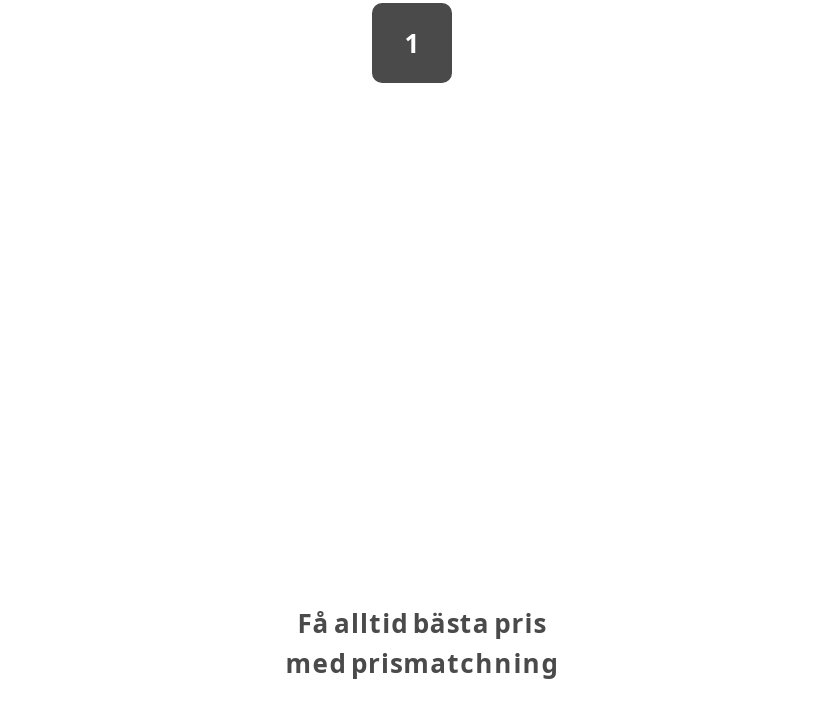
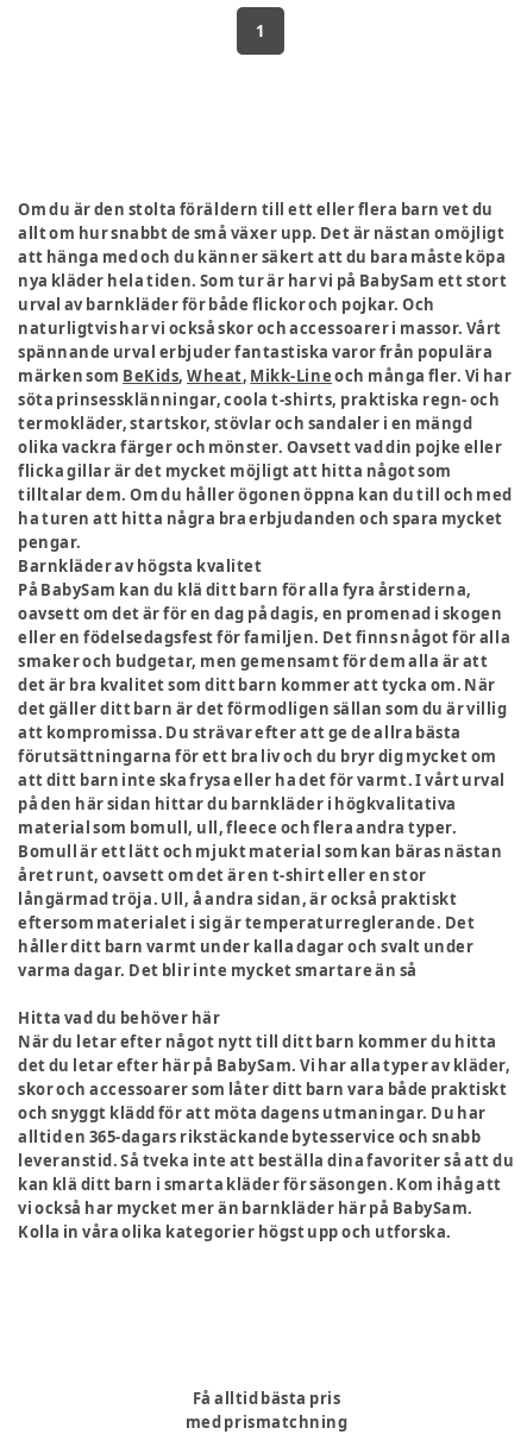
none -> [18,199,514,1242] Om du är den stolta föräldern till ett eller flera barn vet du | allt om hur snabbt de små växer upp. Det är nästan omöjligt | att hänga med och du känner säkert att du bara måste köpa | nya kläder hela tiden. Som tur är har vi på BabySam ett stort | urval av barnkläder för både flickor och pojkar. Och | naturligtvis har vi också skor och accessoarer i massor. Vårt | spännande urval erbjuder fantastiska varor från populära | märken som BeKids, Wheat, Mikk-Lineoch många fler. Vi har | söta prinsessklänningar, coola t-shirts, praktiska regn- och | termokläder, startskor, stövlar och sandaler i en mängd | olika vackra färger och mönster. Oavsett vad din pojke eller | flicka gillar är det mycket möjligt att hitta något som | tilltalar dem. Om du håller ögonen öppna kan du till och med | ha turen att hitta några bra erbjudanden och spara mycket | pengar. | Barnkläder av högsta kvalitet | På BabySam kan du klä ditt barn för alla fyra årstiderna, | oavsett om det är för en dag på dagis, en promenad i skogen | eller en födelsedagsfest för familjen. Det finns något för alla | smaker och budgetar, men gemensamt för dem alla är att | det är bra kvalitet som ditt barn kommer att tycka om. När | det gäller ditt barn är det förmodligen sällan som du är villig | att kompromissa. Du strävar efter att ge de allra bästa | förutsättningarna för ett bra liv och du bryr dig mycket om | att ditt barn inte ska frysa eller ha det för varmt. I vårt urval | på den här sidan hittar du barnkläder i högkvalitativa | material som bomull, ull, fleece och flera andra typer. | Bomull är ett lätt och mjukt material som kan bäras nästan | året runt, oavsett om det är en t-shirt eller en stor | långärmad tröja. Ull, å andra sidan, är också praktiskt | eftersom materialet i sig är temperaturreglerande. Det | håller ditt barn varmt under kalla dagar och svalt under | varma dagar. Det blir inte mycket smartare än så | Hitta vad du behöver här | När du letar efter något nytt till ditt barn kommer du hitta | det du letar efter här på BabySam. Vi har alla typer av kläder, | skor och accessoarer som låter ditt barn vara både praktiskt | och snyggt klädd för att möta dagens utmaningar. Du har | alltid en 365-dagars rikstäckande bytesservice och snabb | leveranstid. Så tveka inte att beställa dina favoriter så att du | kan klä ditt barn i smarta kläder för säsongen. Kom ihåg att | vi också har mycket mer än barnkläder här på BabySam. | Kolla in våra olika kategorier högst upp och utforska.

